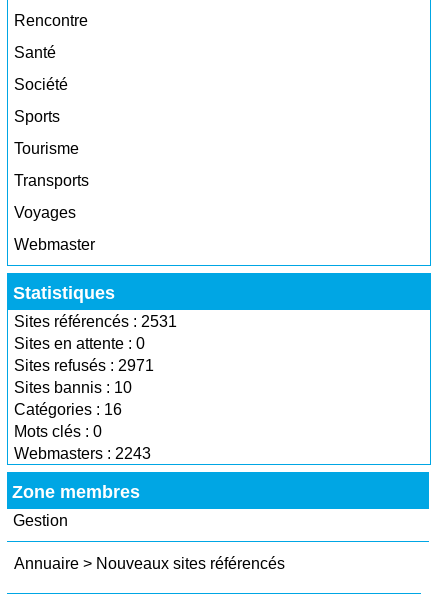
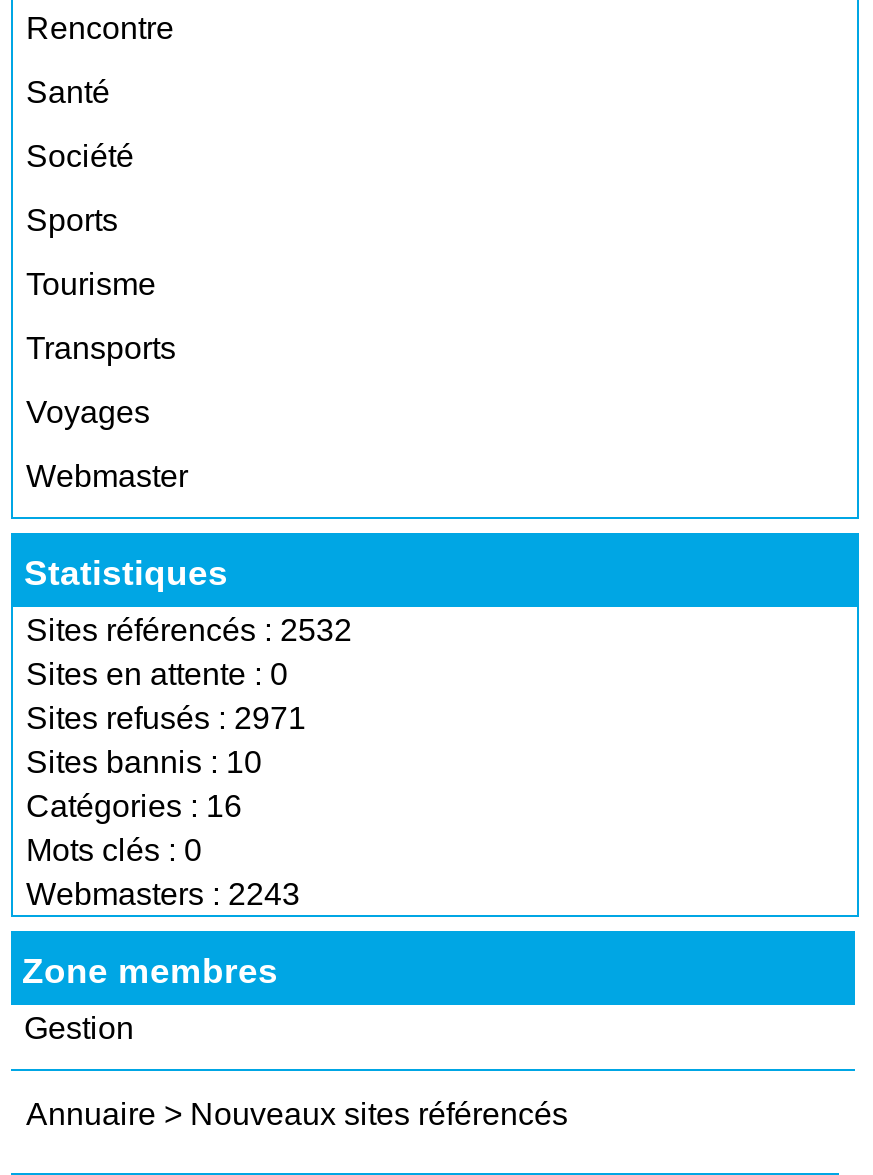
[14,313,177,330] Sites référencés : 2531 -> [26,613,352,647] Sites référencés : 2532

